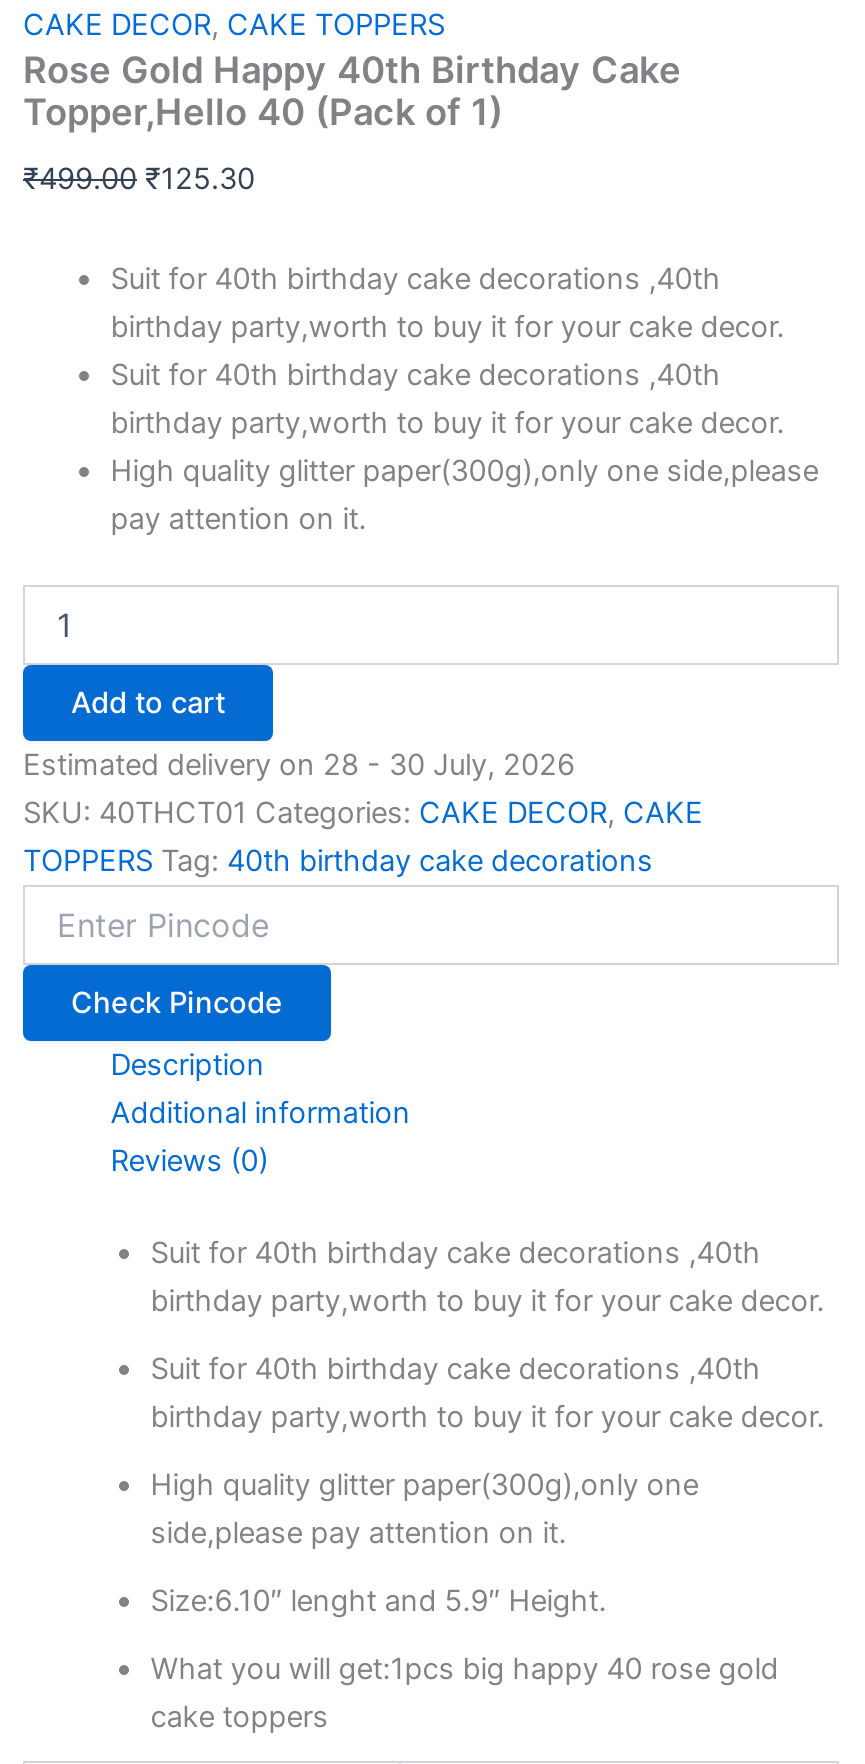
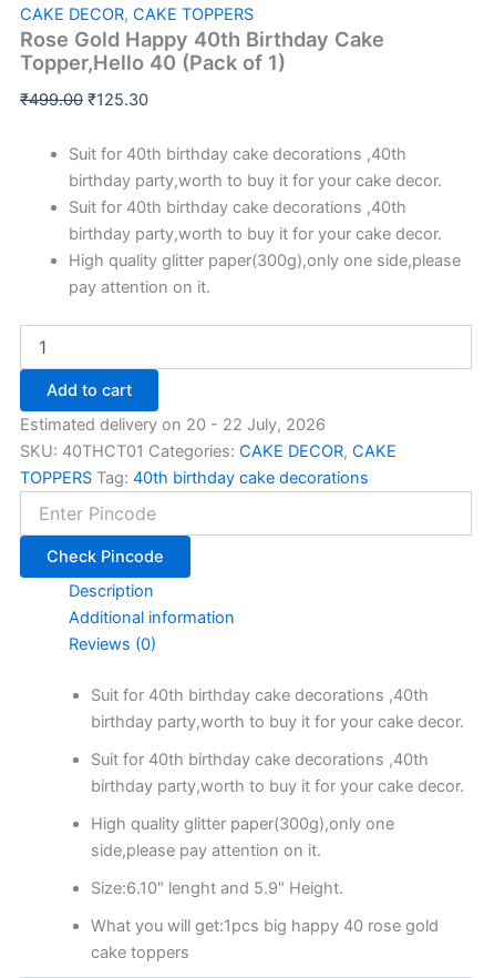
[23,748,575,784] Estimated delivery on 28 - 30 July, 2026 -> [20,415,326,435] Estimated delivery on 20 - 22 July, 2026

